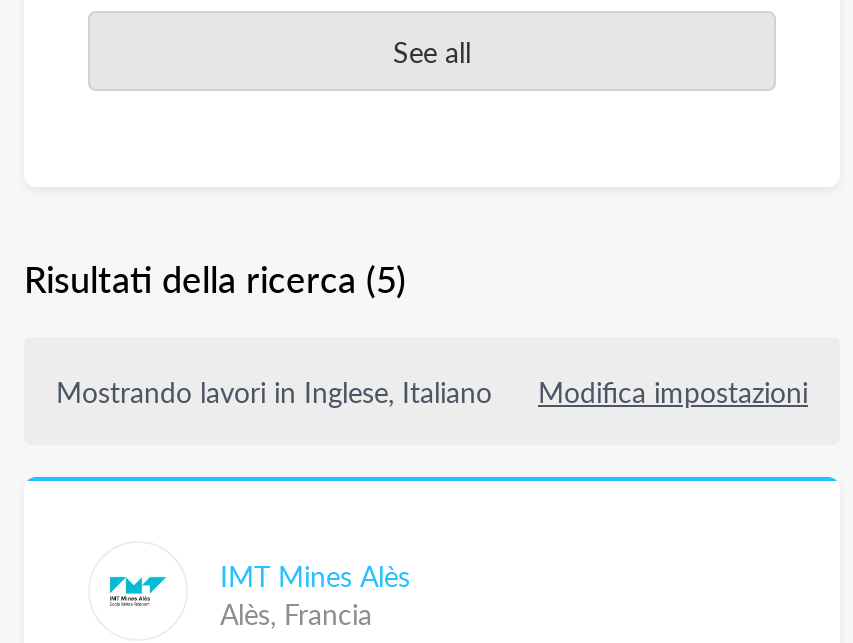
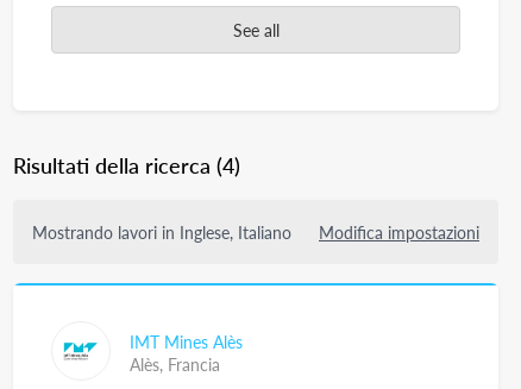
[24,253,406,303] Risultati della ricerca (5) -> [13,150,240,180] Risultati della ricerca (4)

